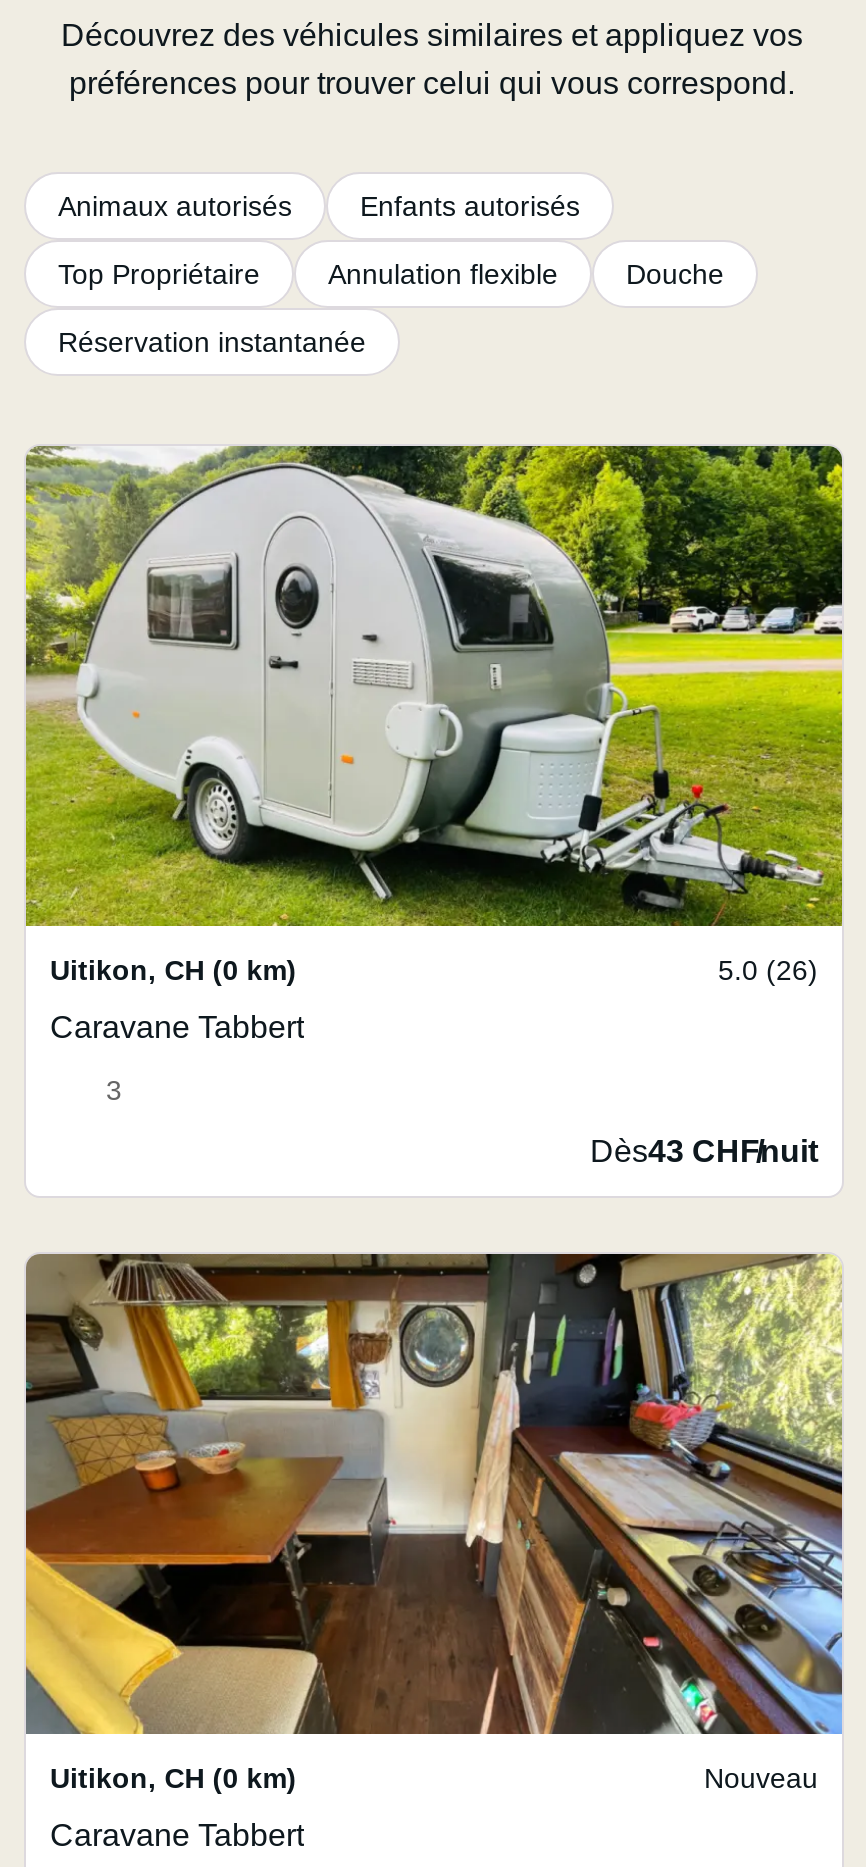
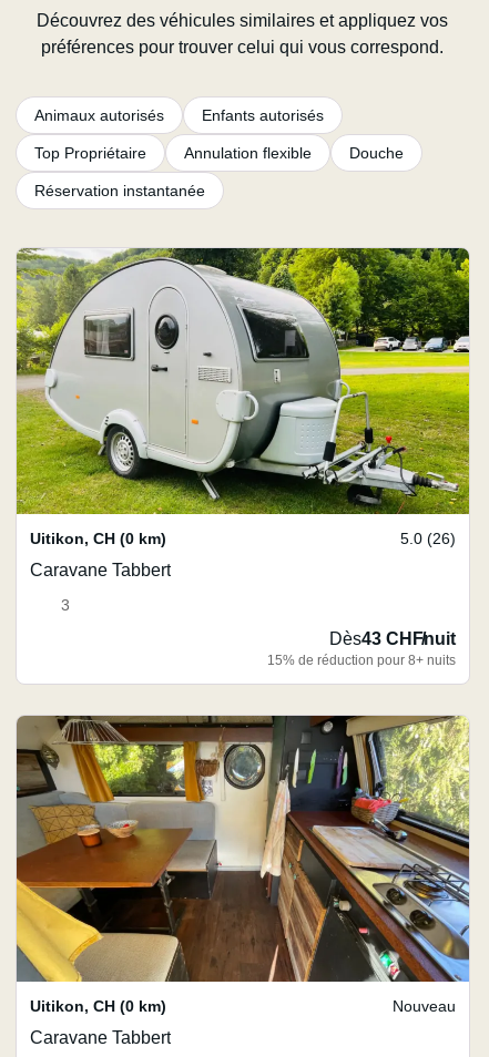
none -> [267,653,456,668] 15% de réduction pour 8+ nuits

